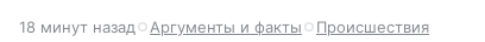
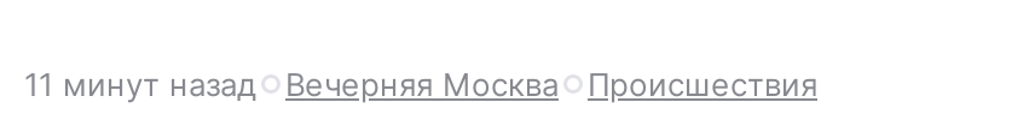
[19,17,302,36] 18 минут назад | Аргументы и факты -> [24,64,559,102] 11 минут назад | Вечерняя Москва

